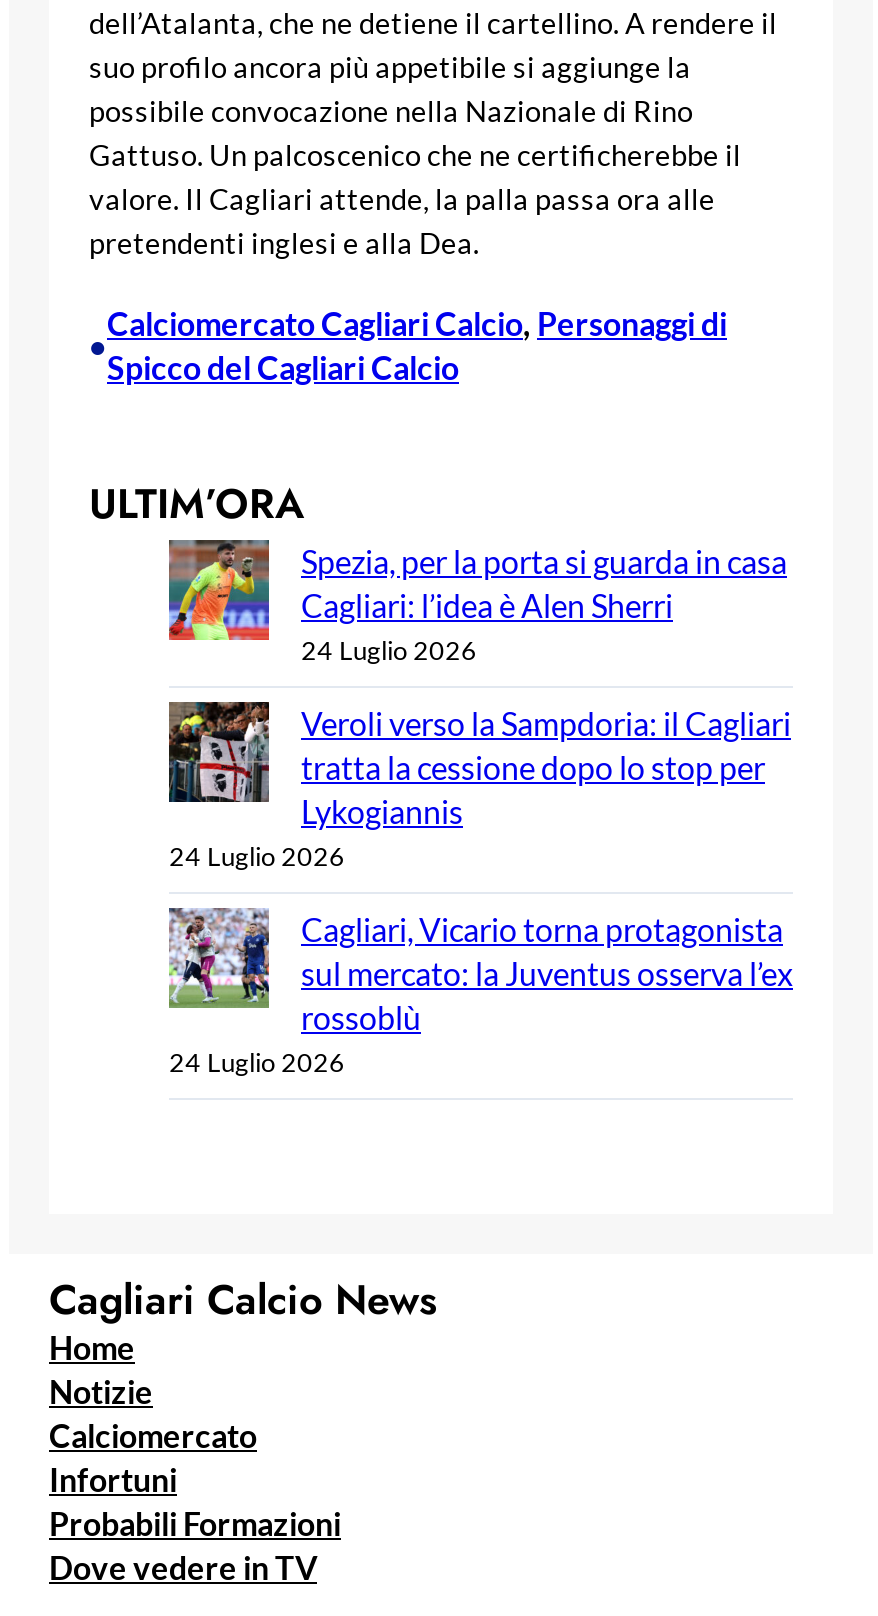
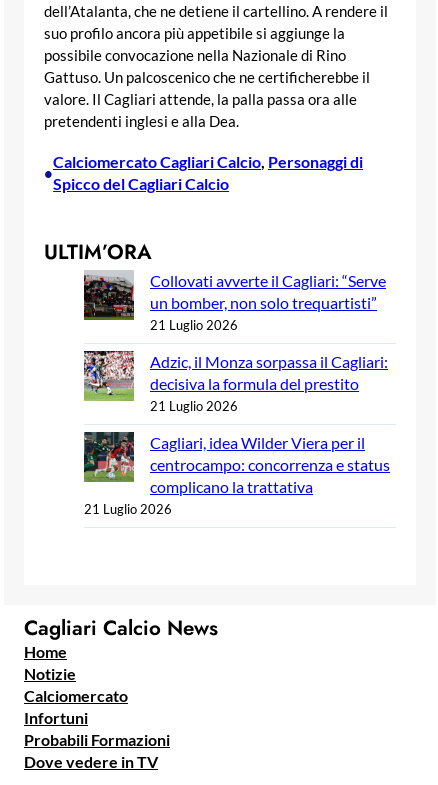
[167,538,787,666] [image] | Spezia, per la porta si guarda in casa | Cagliari: l’idea è Alen Sherri | 24 Luglio 2026 -> [83,270,386,333] [image] | Collovati avverte il Cagliari: “Serve | un bomber, non solo trequartisti” | 21 Luglio 2026
[167,700,791,872] [image] | Veroli verso la Sampdoria: il Cagliari | tratta la cessione dopo lo stop per | Lykogiannis | 24 Luglio 2026 -> [84,350,388,414] [image] | Adzic, il Monza sorpassa il Cagliari: | decisiva la formula del prestito | 21 Luglio 2026
[167,906,793,1078] [image] | Cagliari, Vicario torna protagonista | sul mercato: la Juventus osserva l’ex | rossoblù | 24 Luglio 2026 -> [84,433,390,517] [image] | Cagliari, idea Wilder Viera per il | centrocampo: concorrenza e status | complicano la trattativa | 21 Luglio 2026

